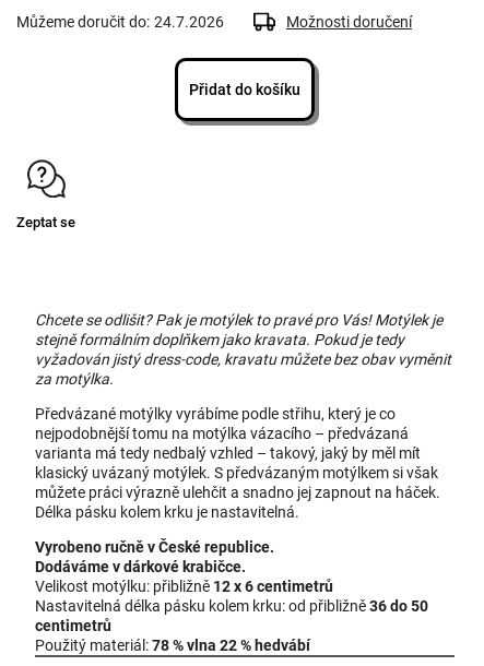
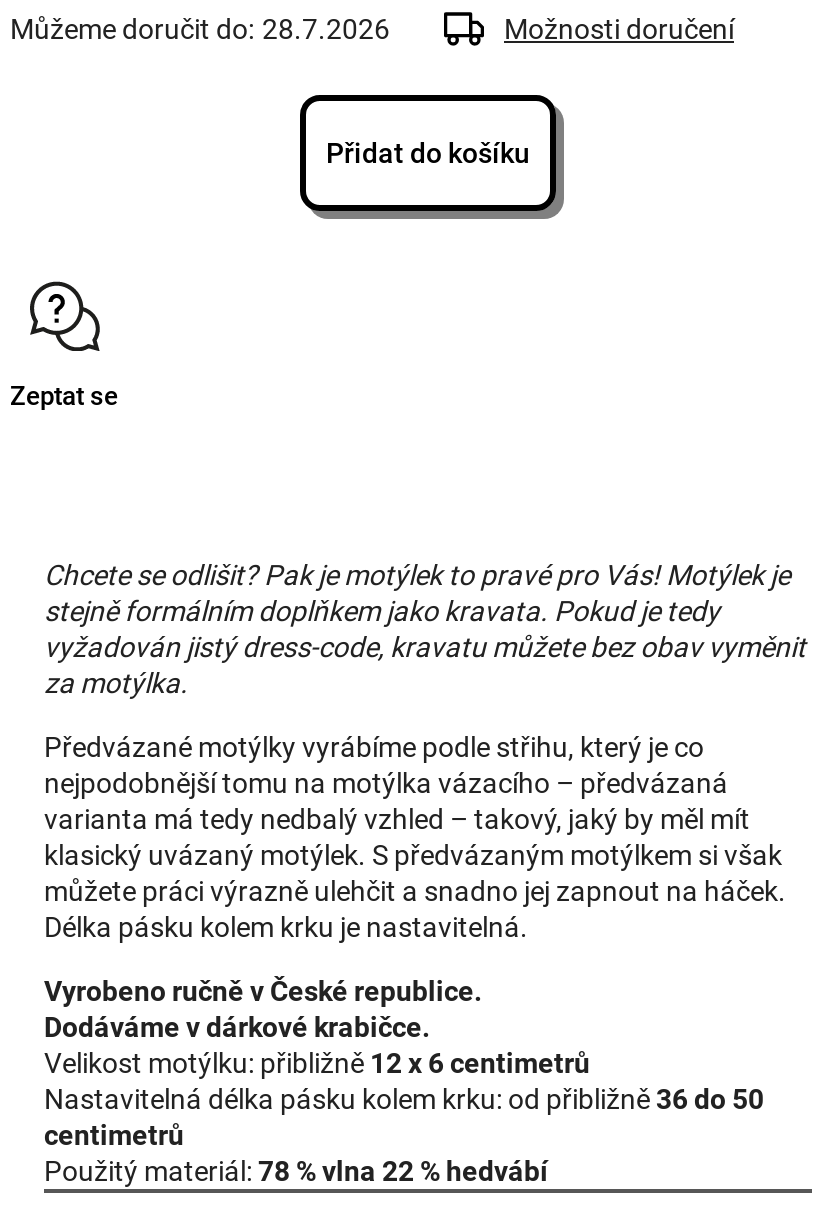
[16,13,224,31] Můžeme doručit do: 24.7.2026 -> [10,13,390,45] Můžeme doručit do: 28.7.2026

